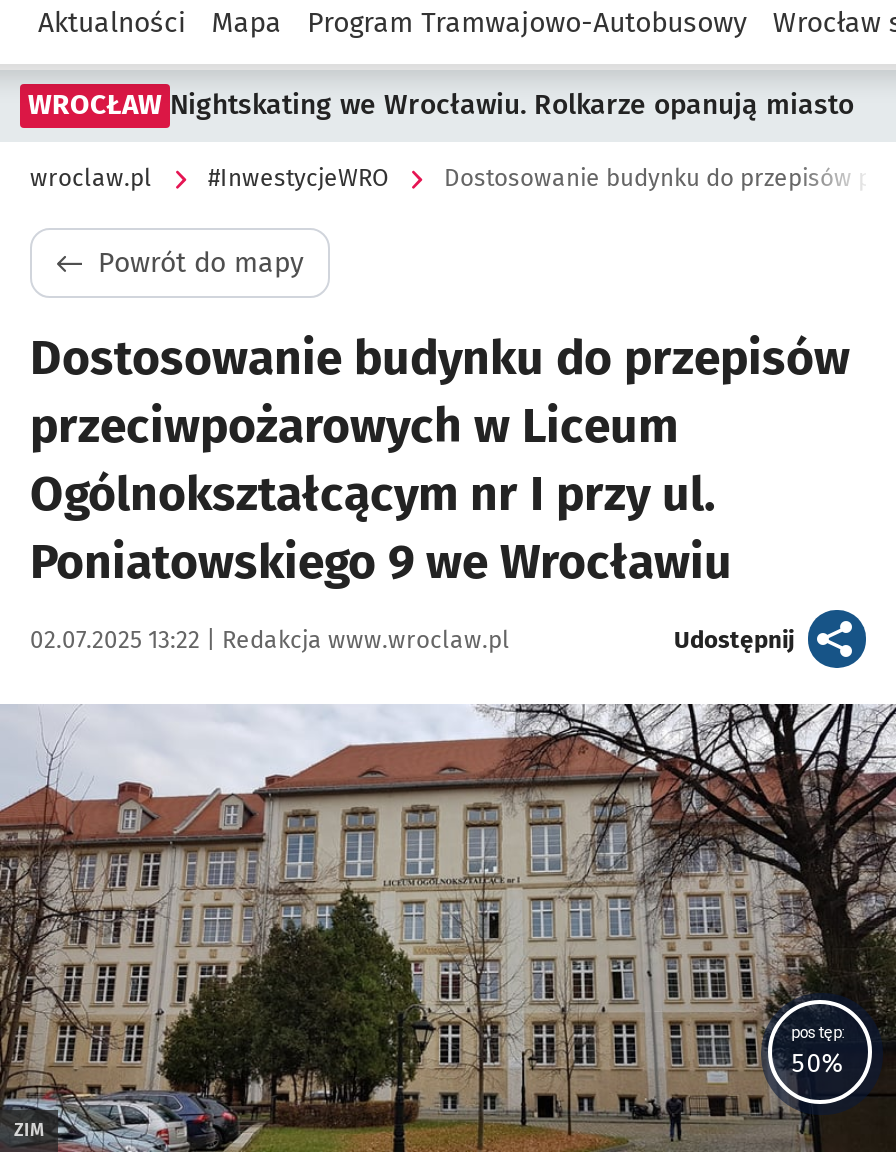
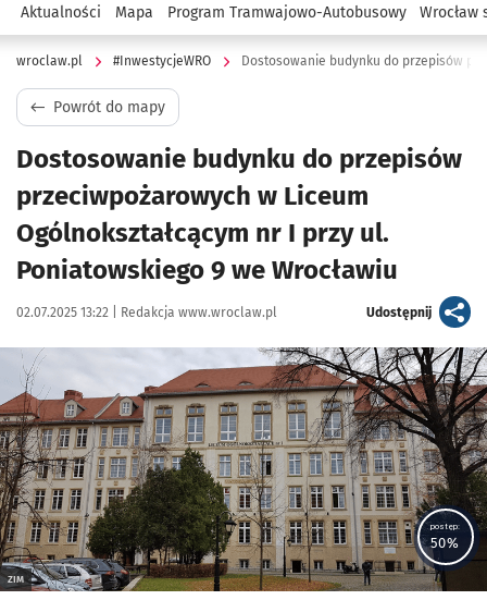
[28,88,854,122] WROCŁAW Nightskating we Wrocławiu. Rolkarze opanują miasto -> none

